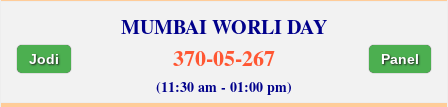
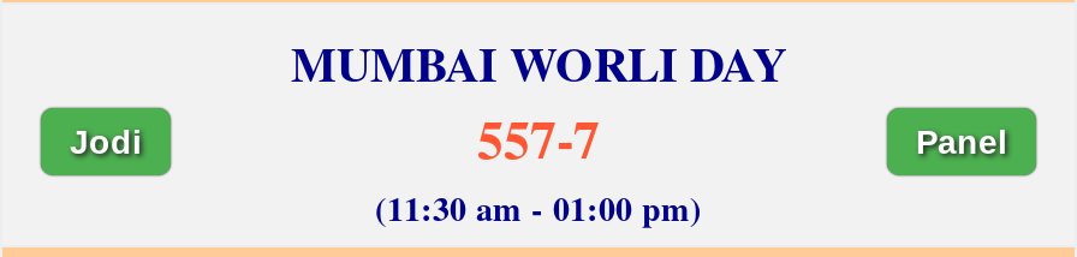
[173,41,275,74] 370-05-267 -> [477,98,600,177] 557-7

